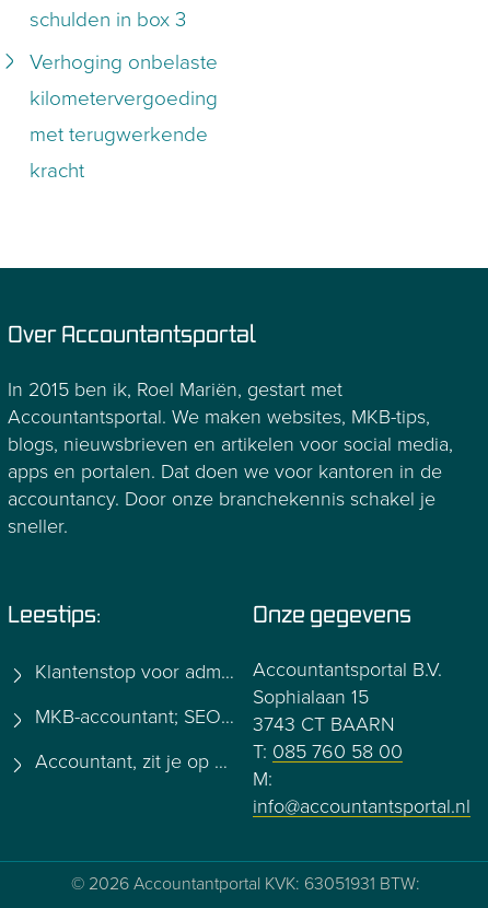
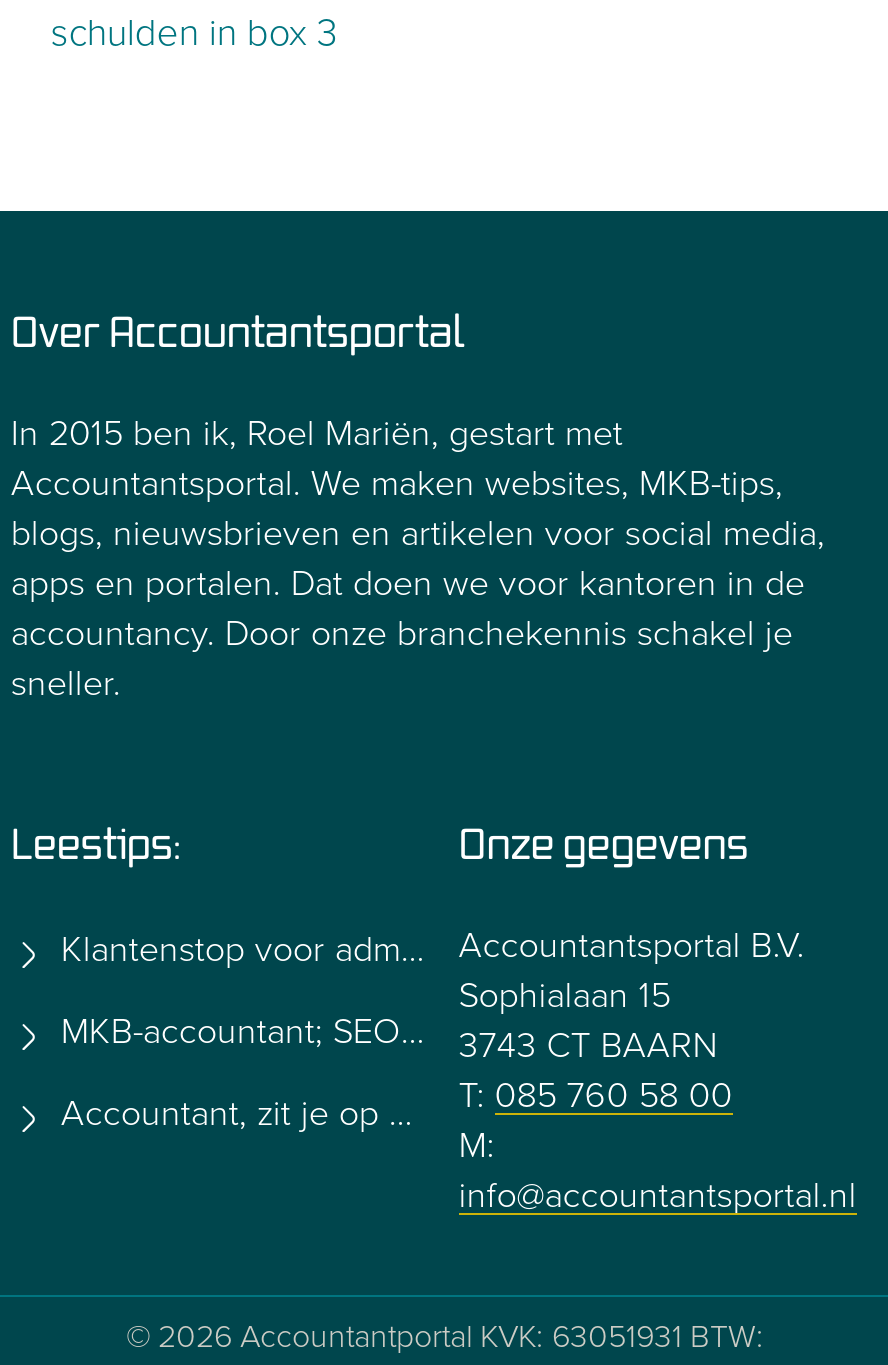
[29,50,218,182] Verhoging onbelaste | kilometervergoeding | met terugwerkende | kracht -> none

